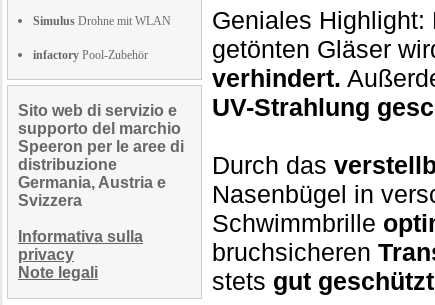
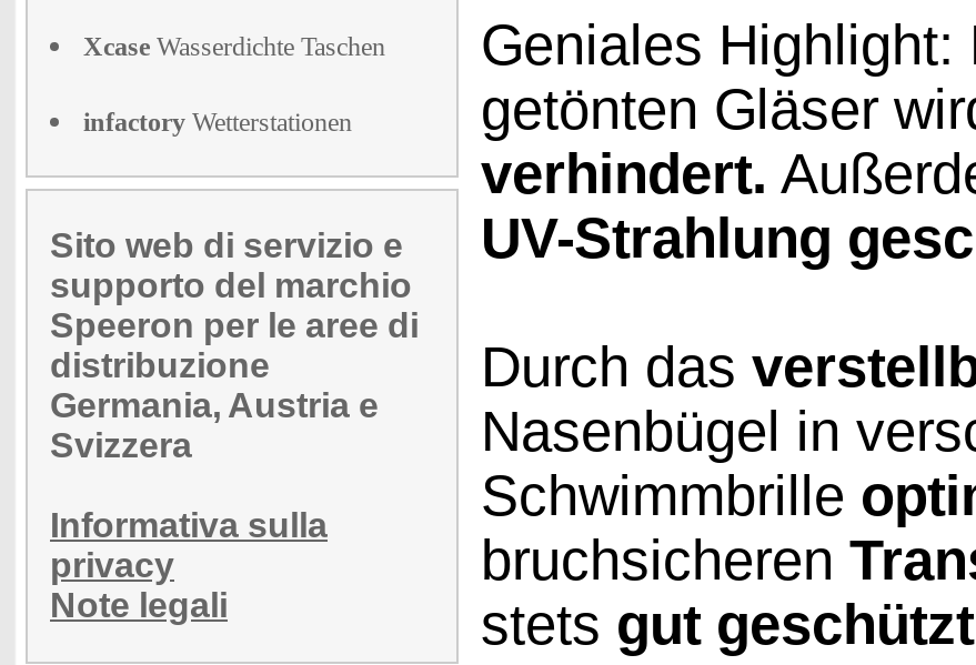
[33,14,171,28] Simulus Drohne mit WLAN -> [83,31,385,62] Xcase Wasserdichte Taschen
[33,48,148,62] infactory Pool-Zubehör -> [83,107,352,138] infactory Wetterstationen

